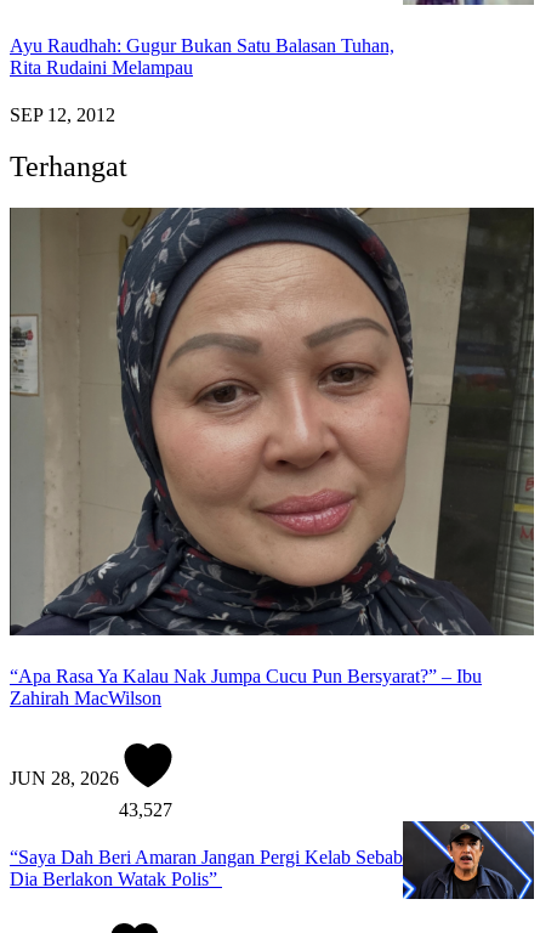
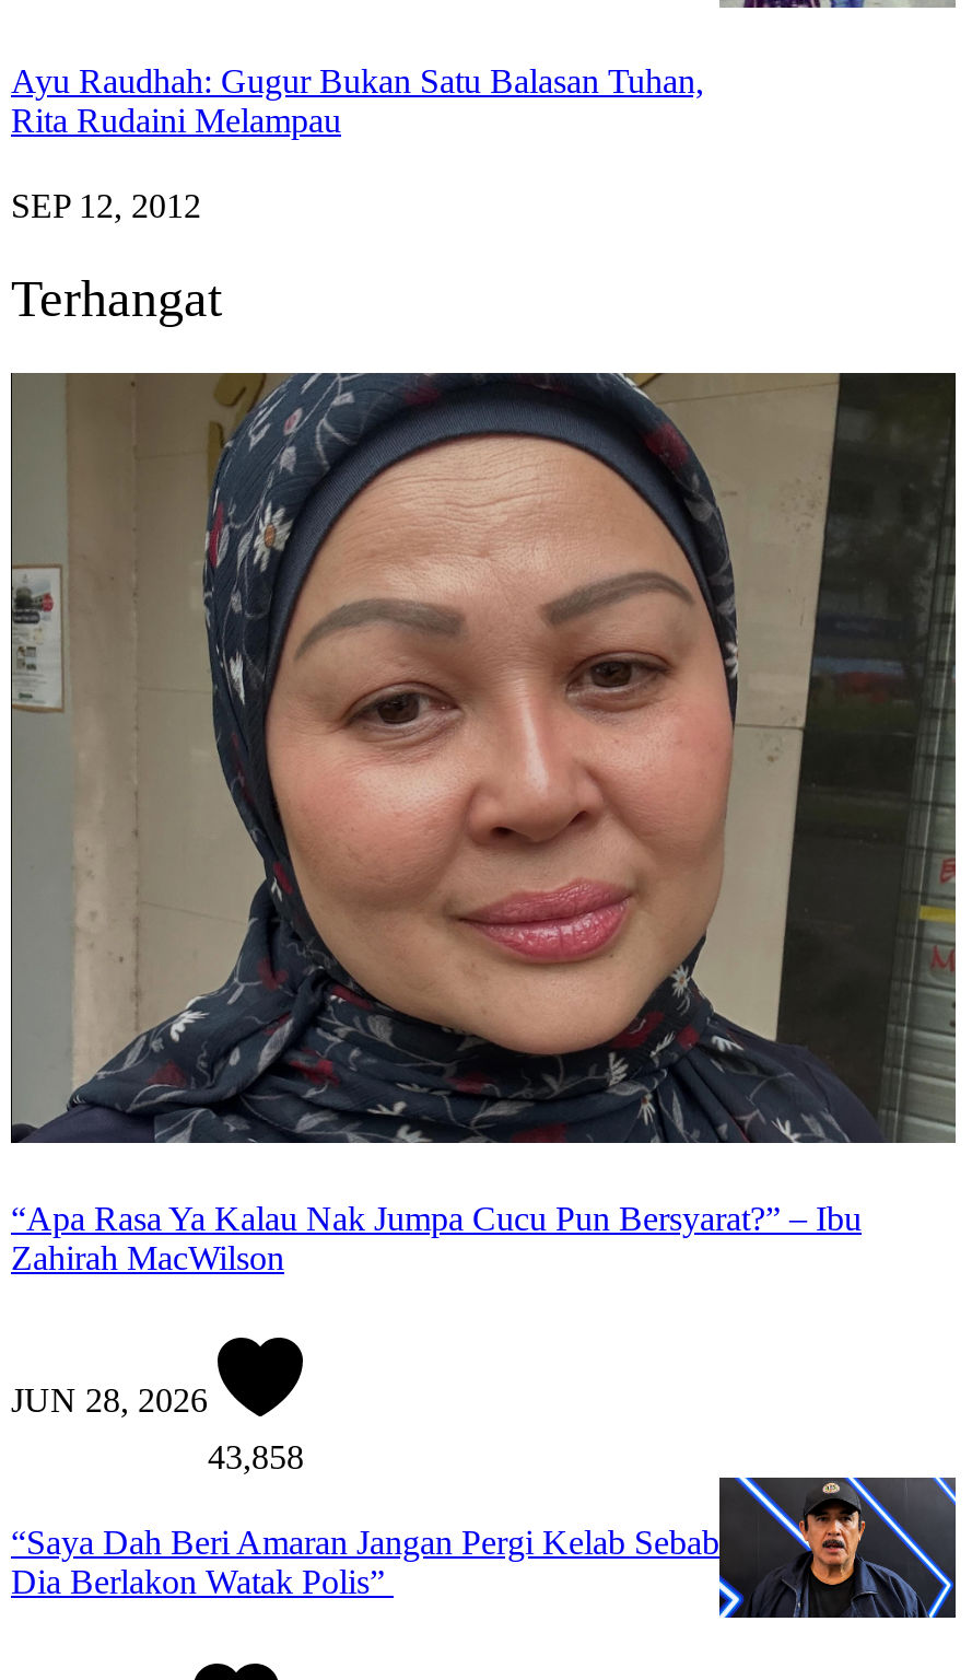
[119,799,172,820] 43,527 -> [208,1439,304,1476] 43,858

